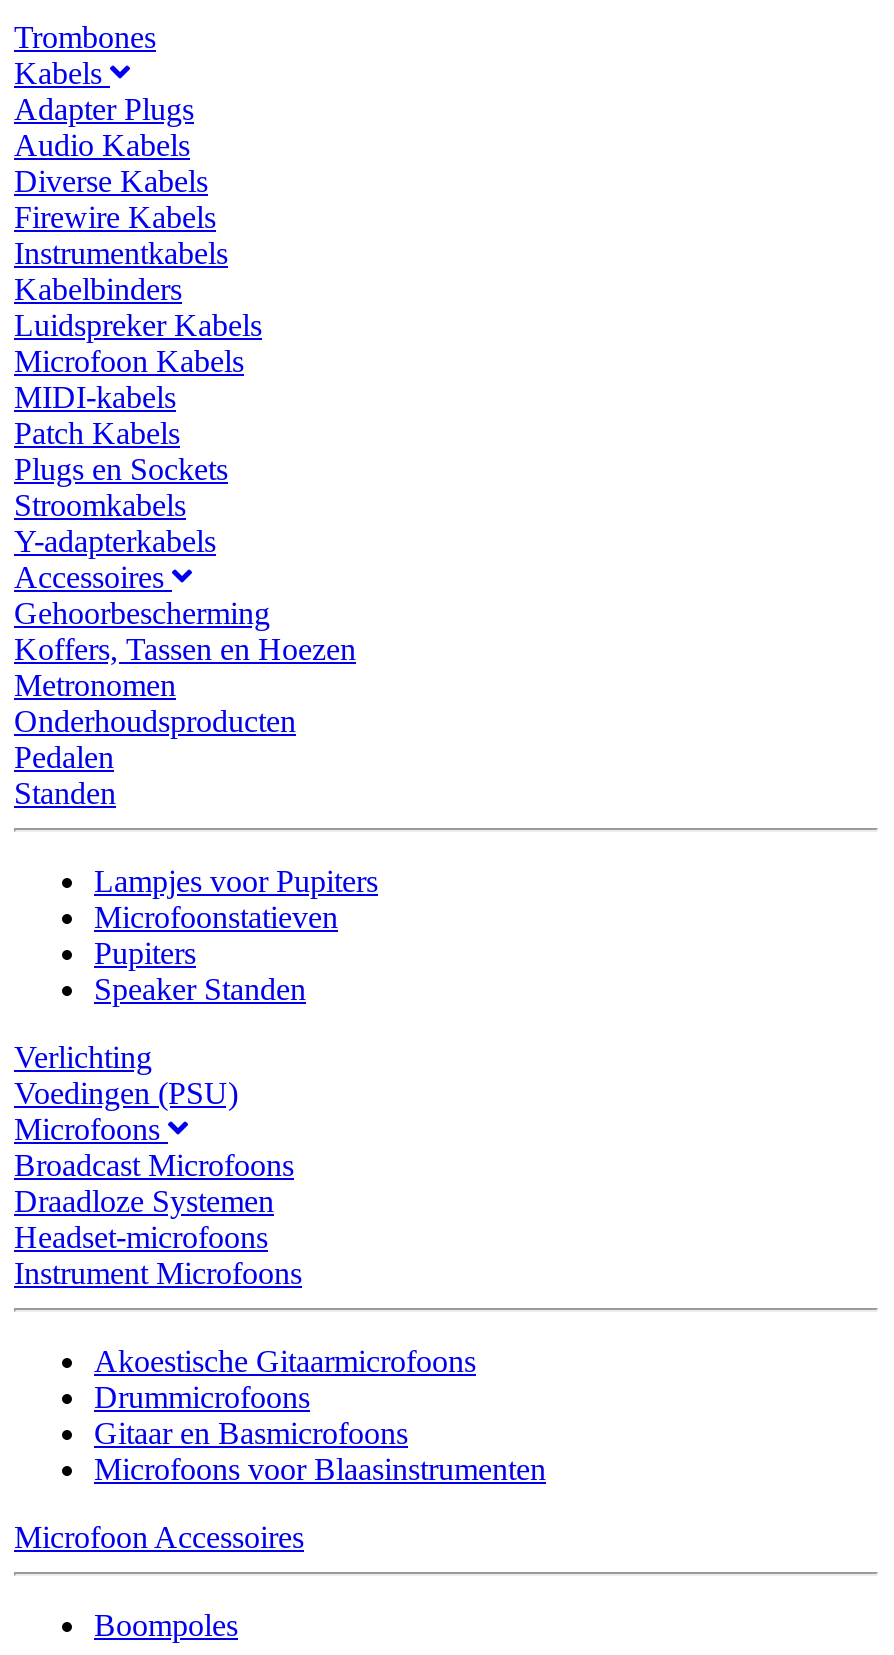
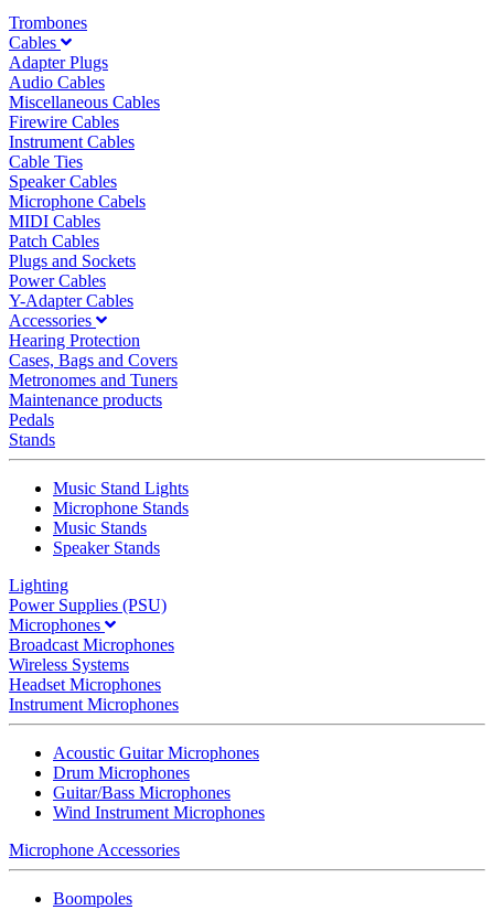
[14,56,110,90] Kabels -> [9,33,61,52] Cables
[14,128,356,810] Audio Kabels | Diverse Kabels | Firewire Kabels | Instrumentkabels | Kabelbinders | Luidspreker Kabels | Microfoon Kabels | MIDI-kabels | Patch Kabels | Plugs en Sockets | Stroomkabels | Y-adapterkabels | Accessoires | Gehoorbescherming | Koffers, Tassen en Hoezen | Metronomen | Onderhoudsproducten | Pedalen | Standen -> [9,73,178,449] Audio Cables | Miscellaneous Cables | Firewire Cables | Instrument Cables | Cable Ties | Speaker Cables | Microphone Cabels | MIDI Cables | Patch Cables | Plugs and Sockets | Power Cables | Y-Adapter Cables | Accessories | Hearing Protection | Cases, Bags and Covers | Metronomes and Tuners | Maintenance products | Pedals | Stands
[94,864,378,1006] Lampjes voor Pupiters | Microfoonstatieven | Pupiters | Speaker Standen -> [53,479,189,557] Music Stand Lights | Microphone Stands | Music Stands | Speaker Stands
[14,1040,302,1290] Verlichting | Voedingen (PSU) | Microfoons | Broadcast Microfoons | Draadloze Systemen | Headset-microfoons | Instrument Microfoons -> [9,576,179,714] Lighting | Power Supplies (PSU) | Microphones | Broadcast Microphones | Wireless Systems | Headset Microphones | Instrument Microphones
[94,1344,546,1486] Akoestische Gitaarmicrofoons | Drummicrofoons | Gitaar en Basmicrofoons | Microfoons voor Blaasinstrumenten -> [53,743,265,822] Acoustic Guitar Microphones | Drum Microphones | Guitar/Bass Microphones | Wind Instrument Microphones
[14,1520,304,1554] Microfoon Accessoires -> [9,840,180,859] Microphone Accessories

